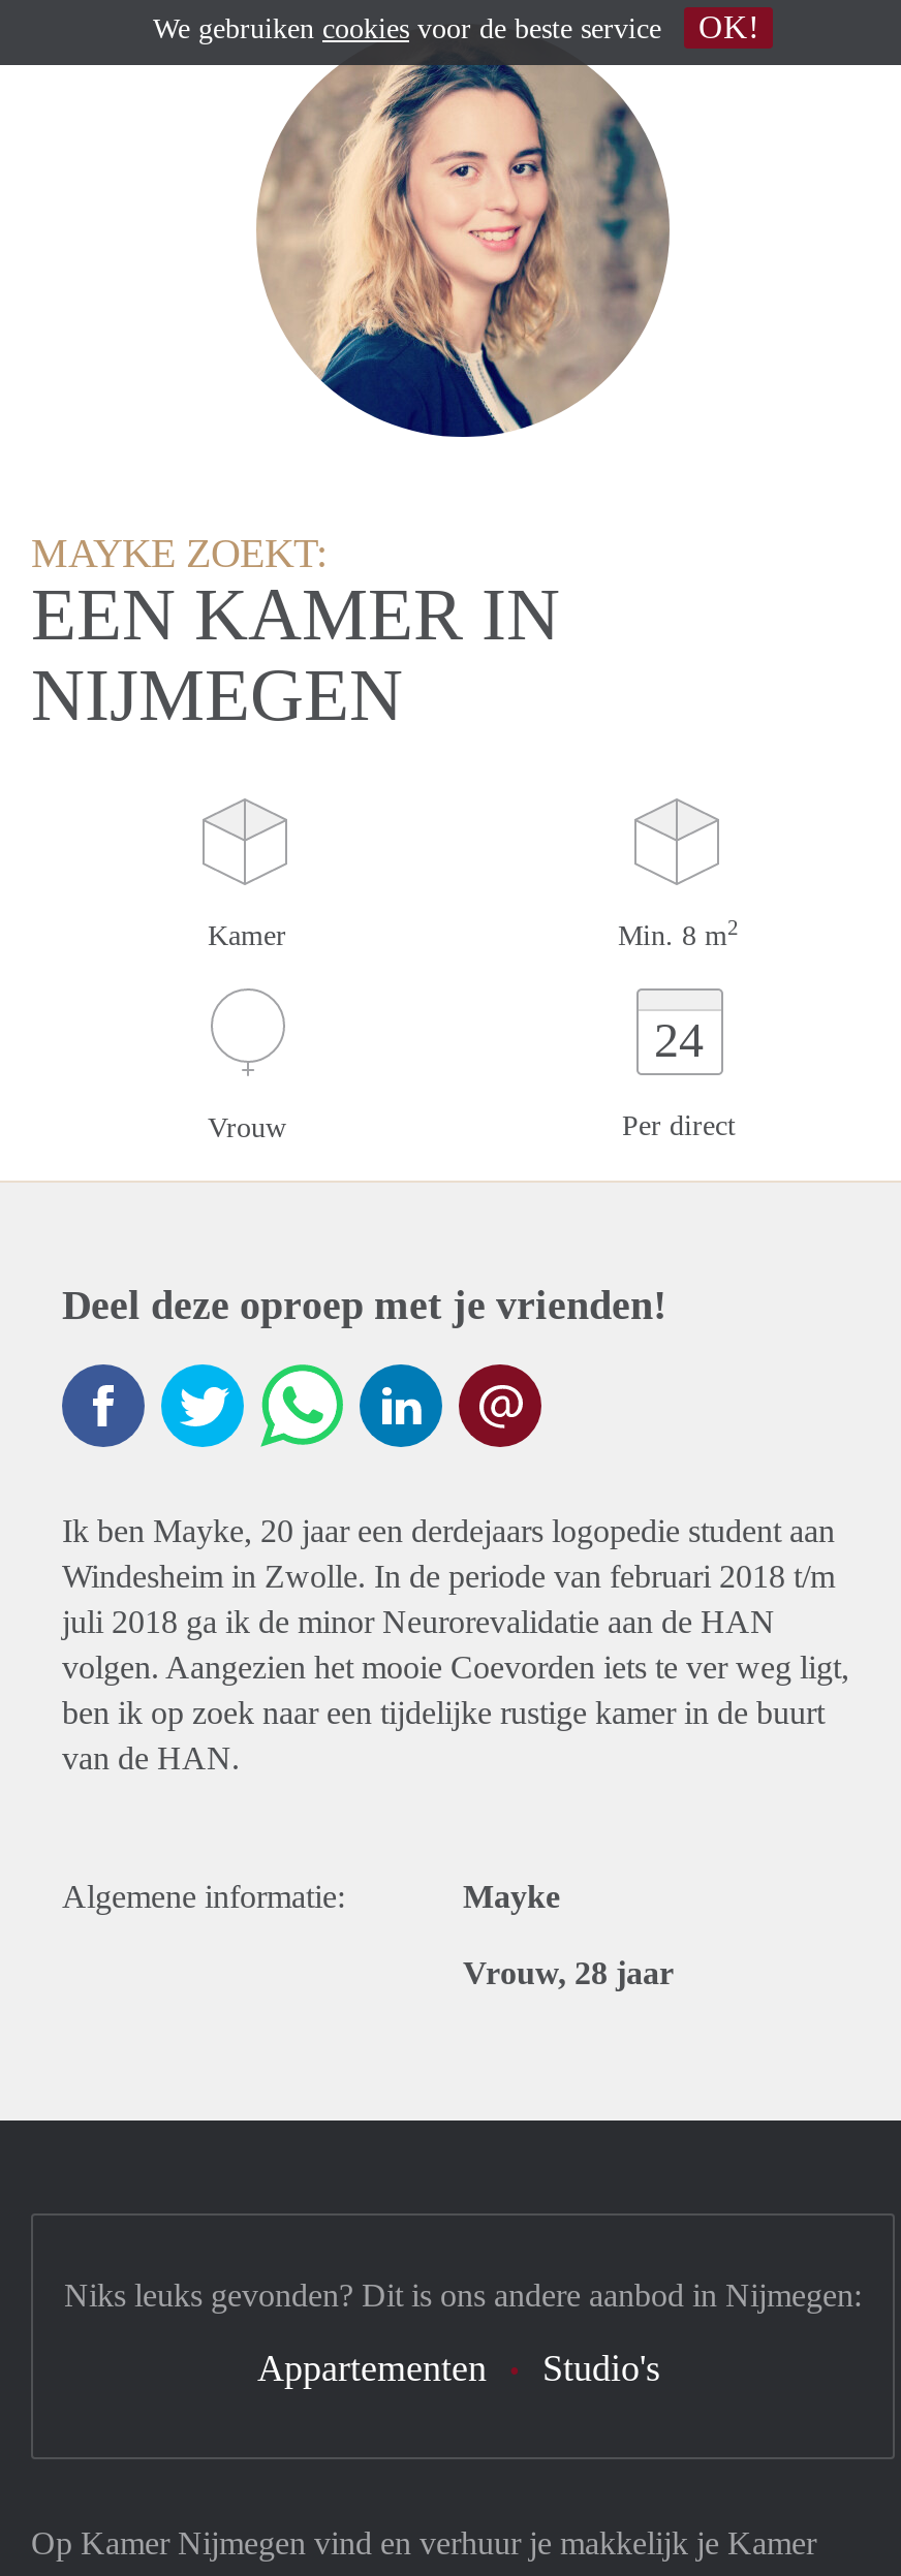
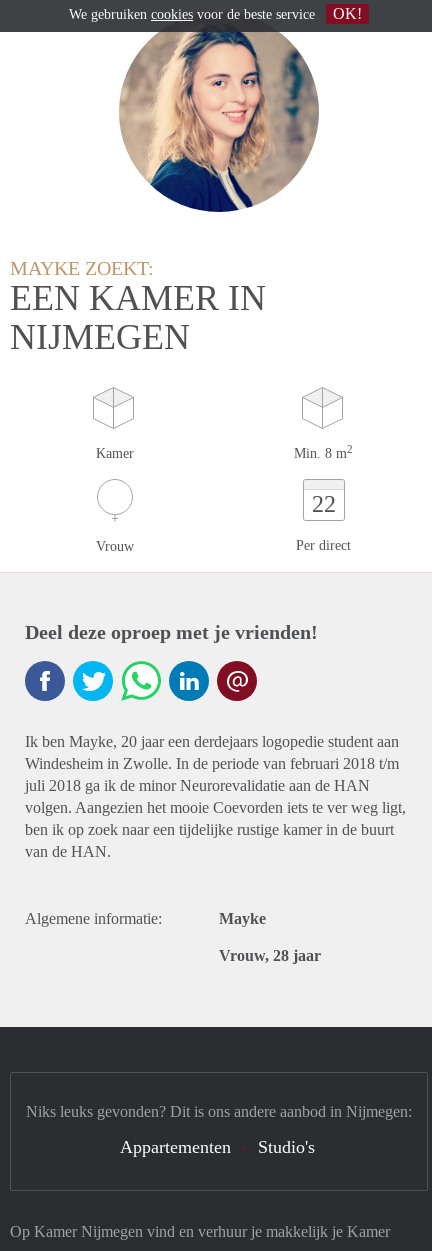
[654,1013,704,1067] 24 -> [311,491,335,517] 22

